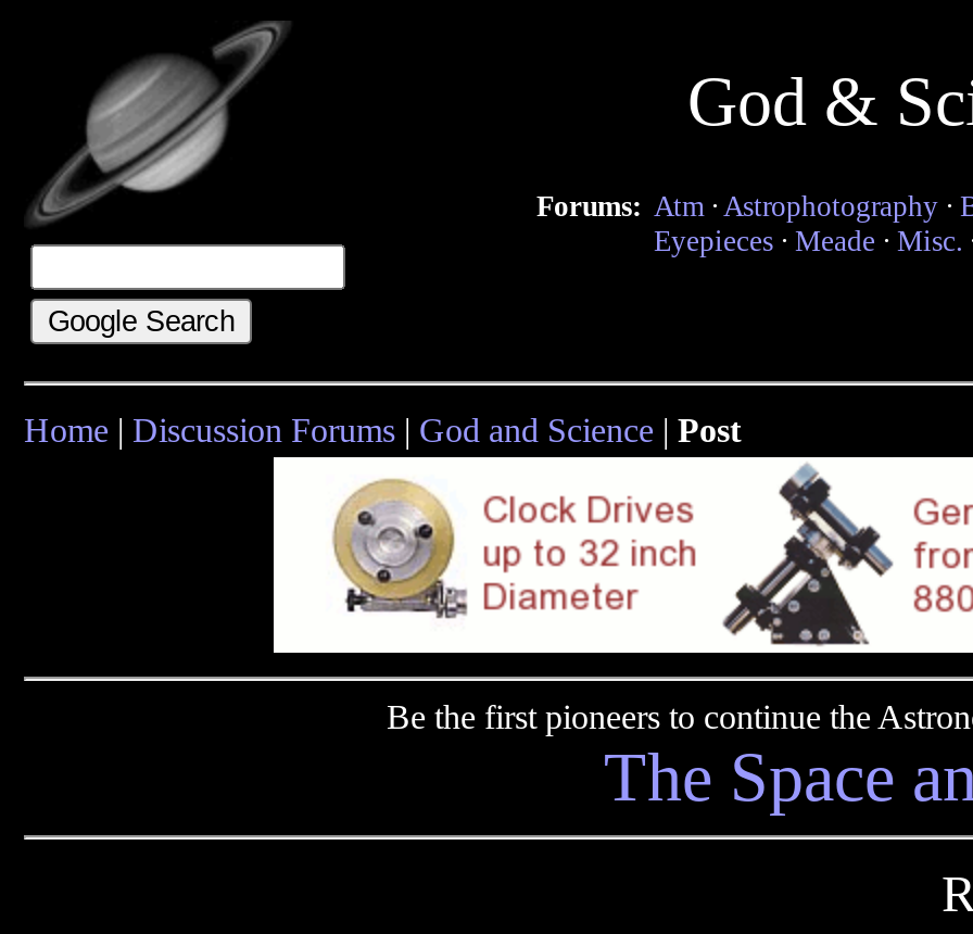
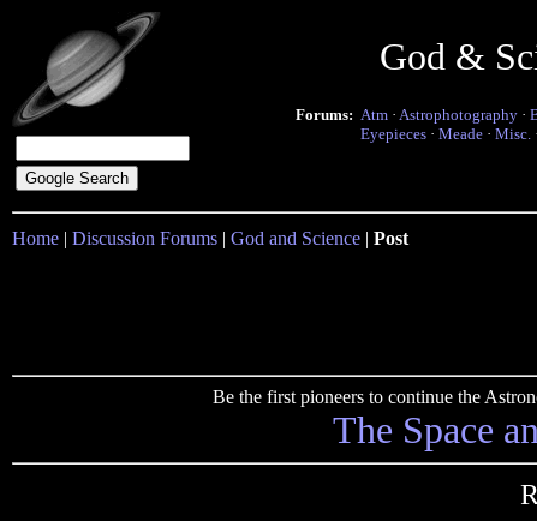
[271,455,966,655] [image] -> none

